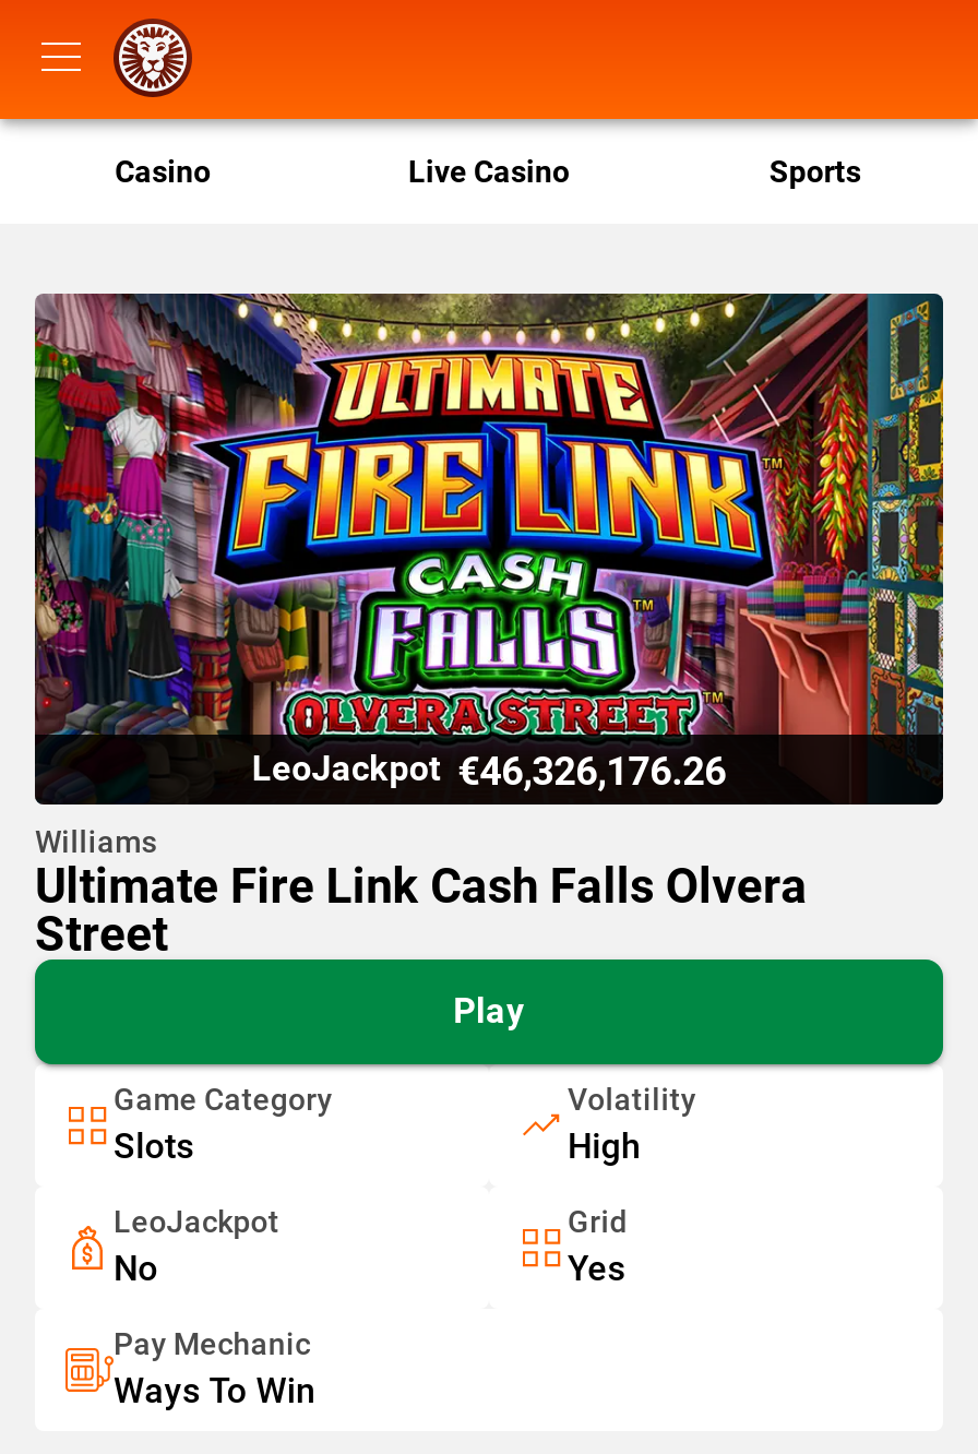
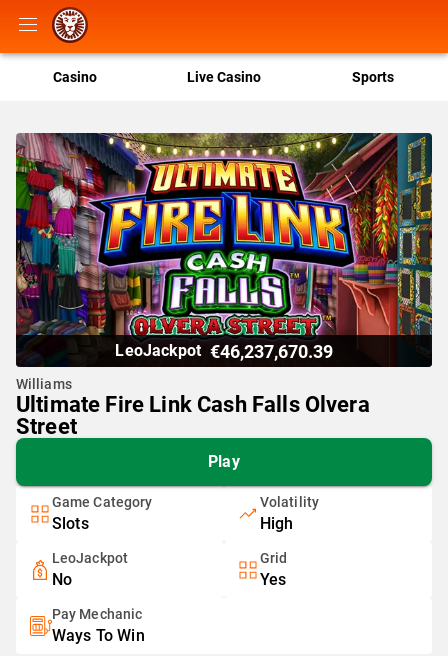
[252,747,726,792] LeoJackpot €46,326,176.26 -> [115,340,333,361] LeoJackpot €46,237,670.39

